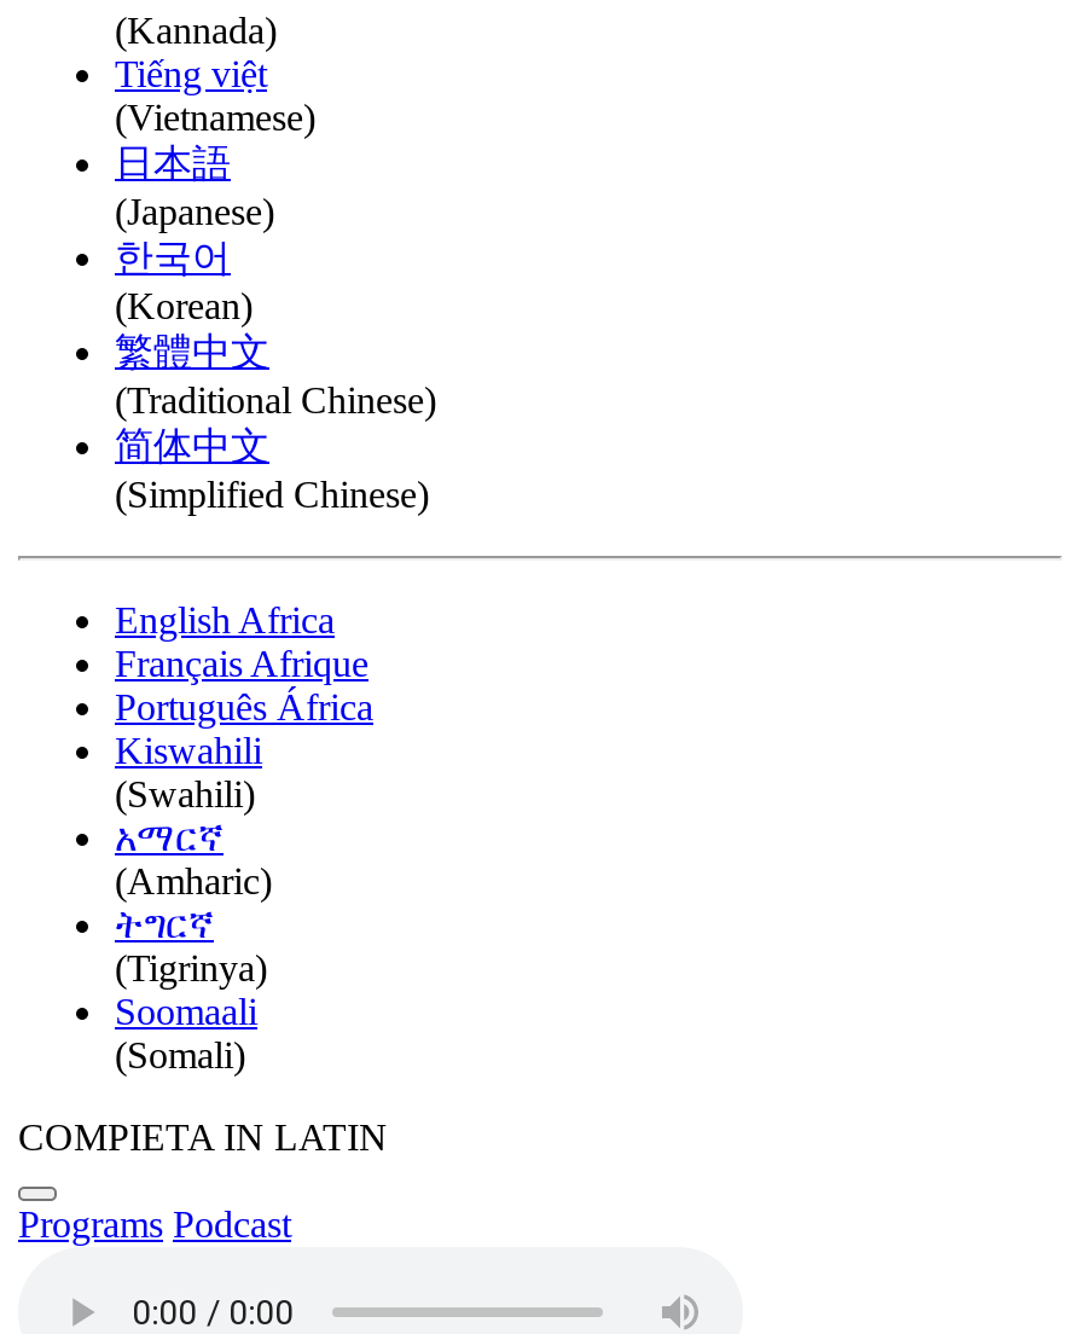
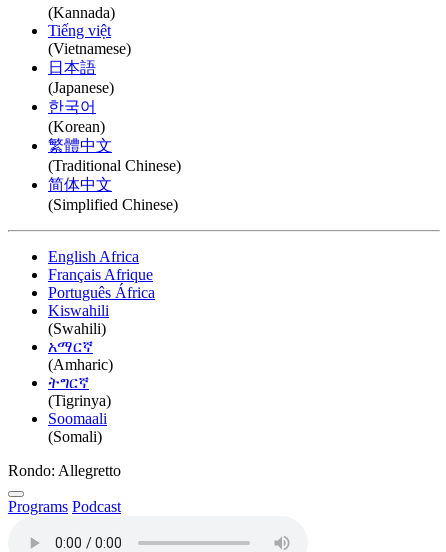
[18,1117,388,1159] COMPIETA IN LATIN -> [8,462,121,479] Rondo: Allegretto

